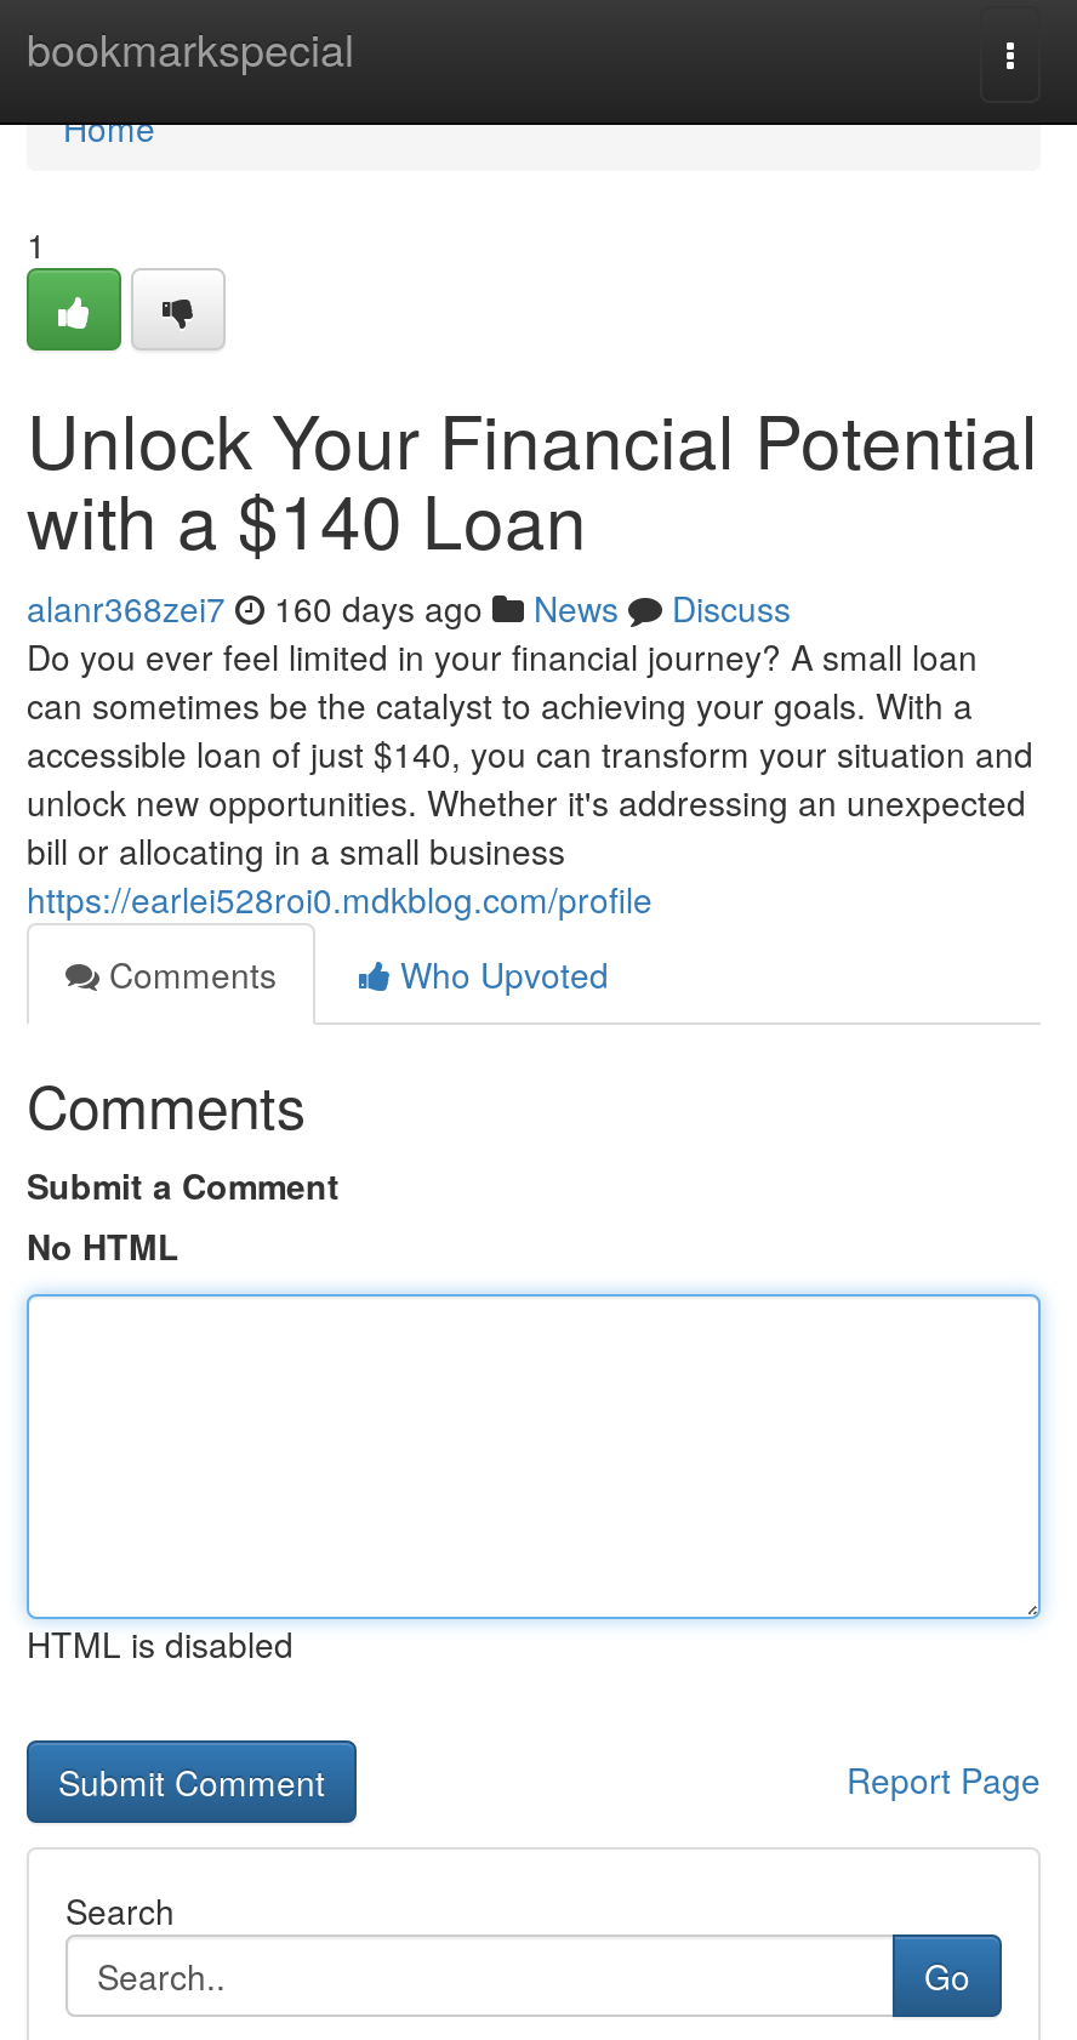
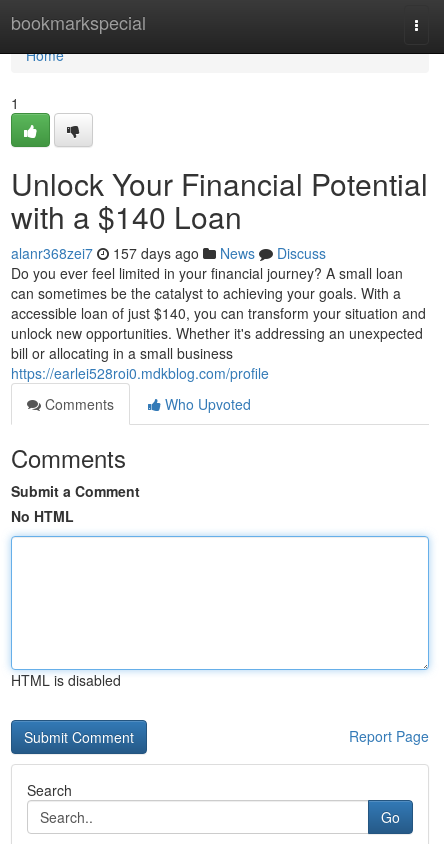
[27,583,791,632] alanr368zei7 160 days ago News Discuss -> [11,243,326,263] alanr368zei7 157 days ago News Discuss

